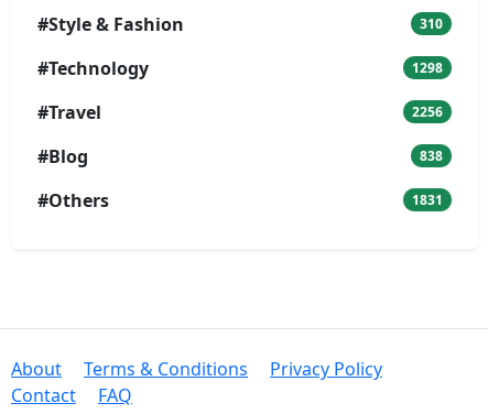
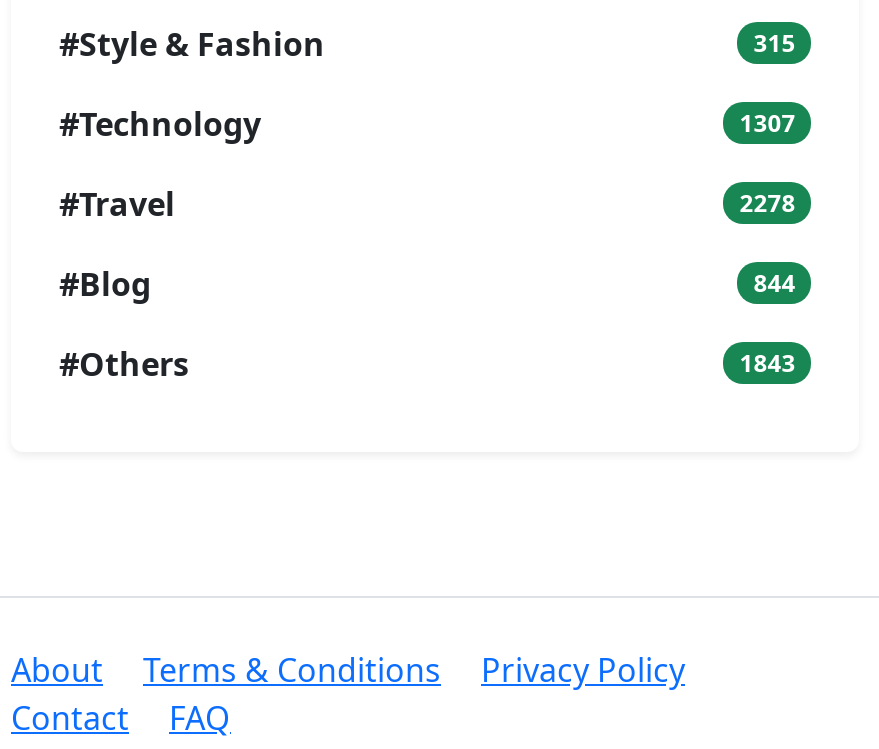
[420,14,443,33] 310 -> [753,25,795,59] 315
[412,58,443,77] 1298 -> [739,105,795,139] 1307
[412,102,443,121] 2256 -> [739,185,795,219] 2278
[420,146,443,165] 838 -> [753,265,795,299] 844
[412,190,443,209] 1831 -> [739,345,795,379] 1843

